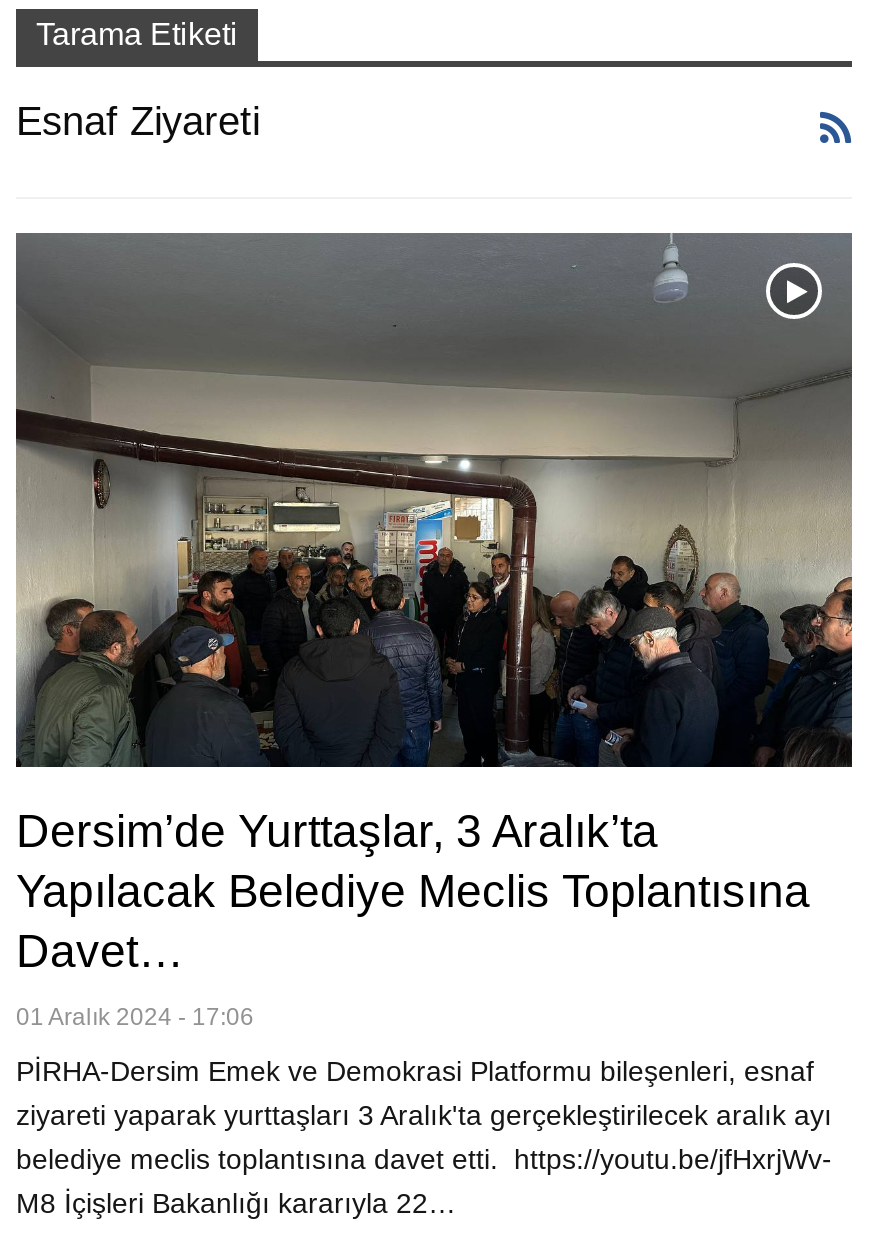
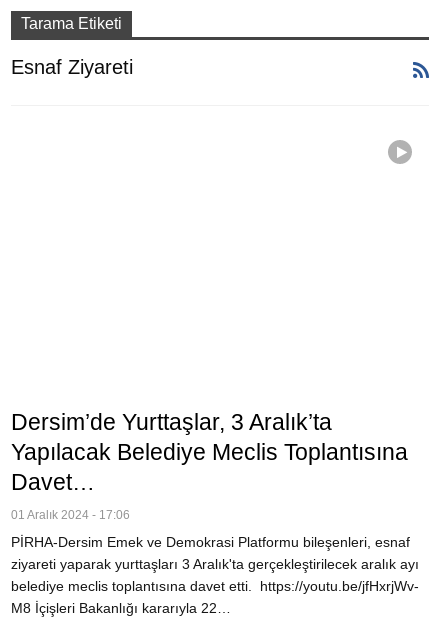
[14,231,854,769] [image] -> none

